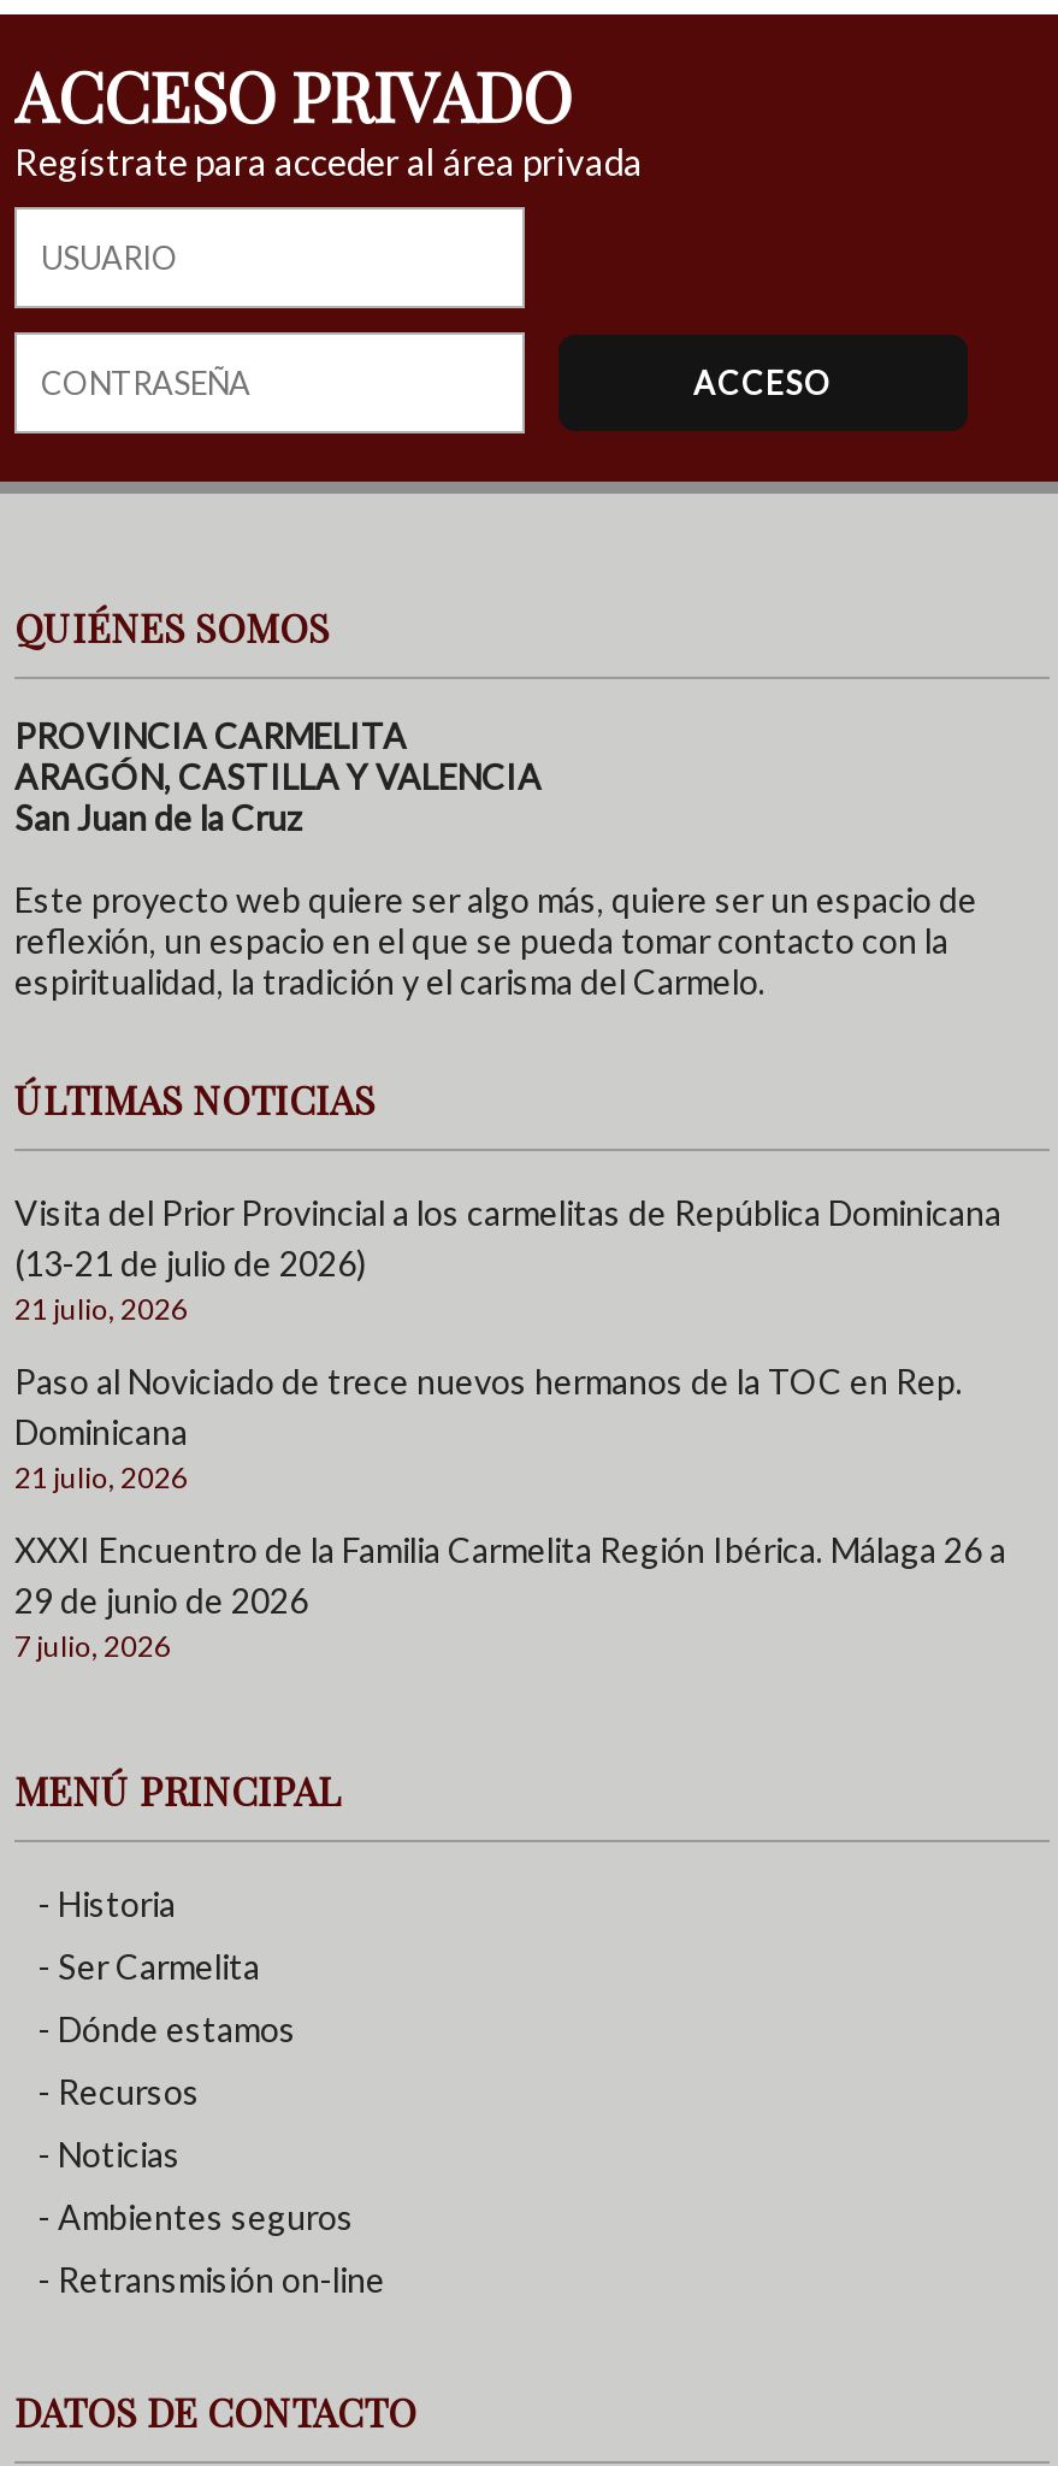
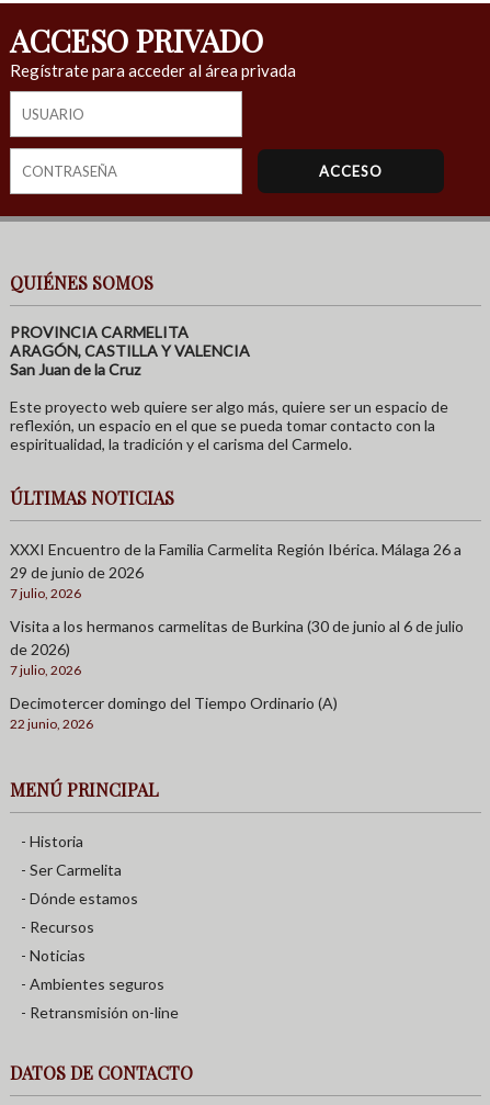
[14,1191,1001,1495] Visita del Prior Provincial a los carmelitas de República Dominicana | (13-21 de julio de 2026) | 21 julio, 2026 | Paso al Noviciado de trece nuevos hermanos de la TOC en Rep. | Dominicana | 21 julio, 2026 -> none
moved [14,1528,1006,1663] -> [10,540,461,601]: XXXI Encuentro de la Familia Carmelita Región Ibérica. Málaga 26 a | 29 de junio de 2026 | 7 julio, 2026
none -> [10,616,464,732] Visita a los hermanos carmelitas de Burkina (30 de junio al 6 de julio | de 2026) | 7 julio, 2026 | Decimotercer domingo del Tiempo Ordinario (A) | 22 junio, 2026

